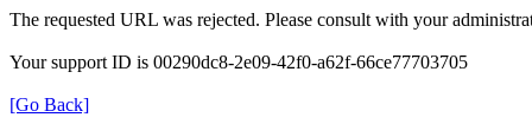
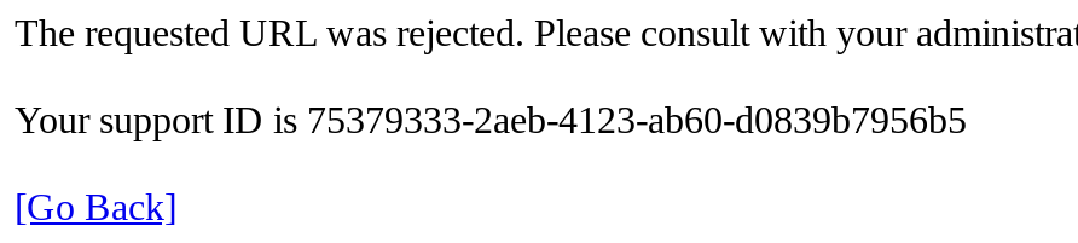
[9,52,468,72] Your support ID is 00290dc8-2e09-42f0-a62f-66ce77703705 -> [15,99,967,140] Your support ID is 75379333-2aeb-4123-ab60-d0839b7956b5

